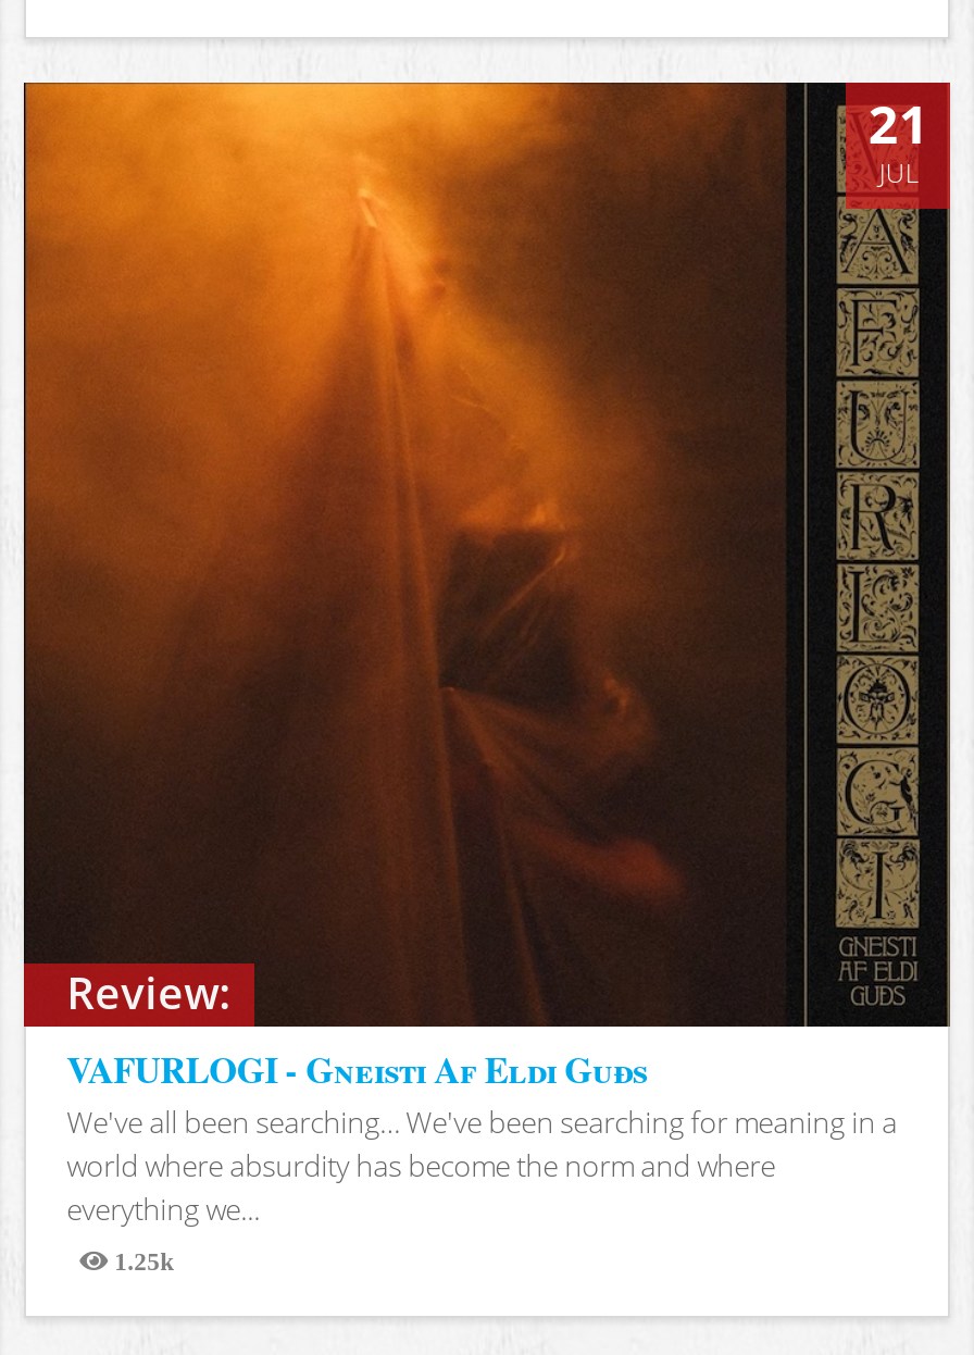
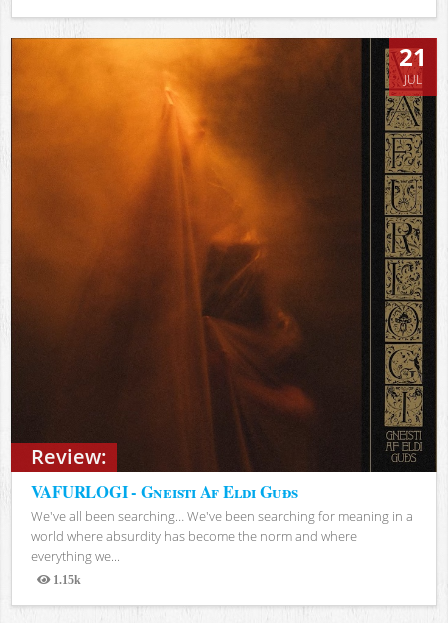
[108,1248,175,1271] 1.25k -> [50,574,81,585] 1.15k

